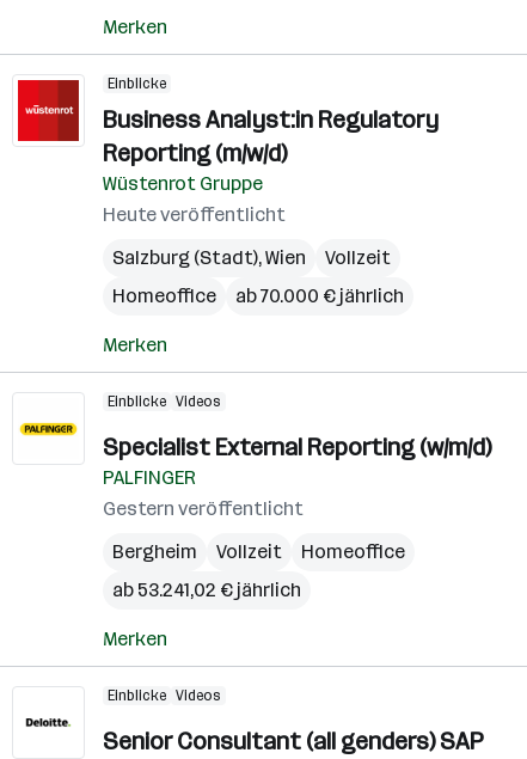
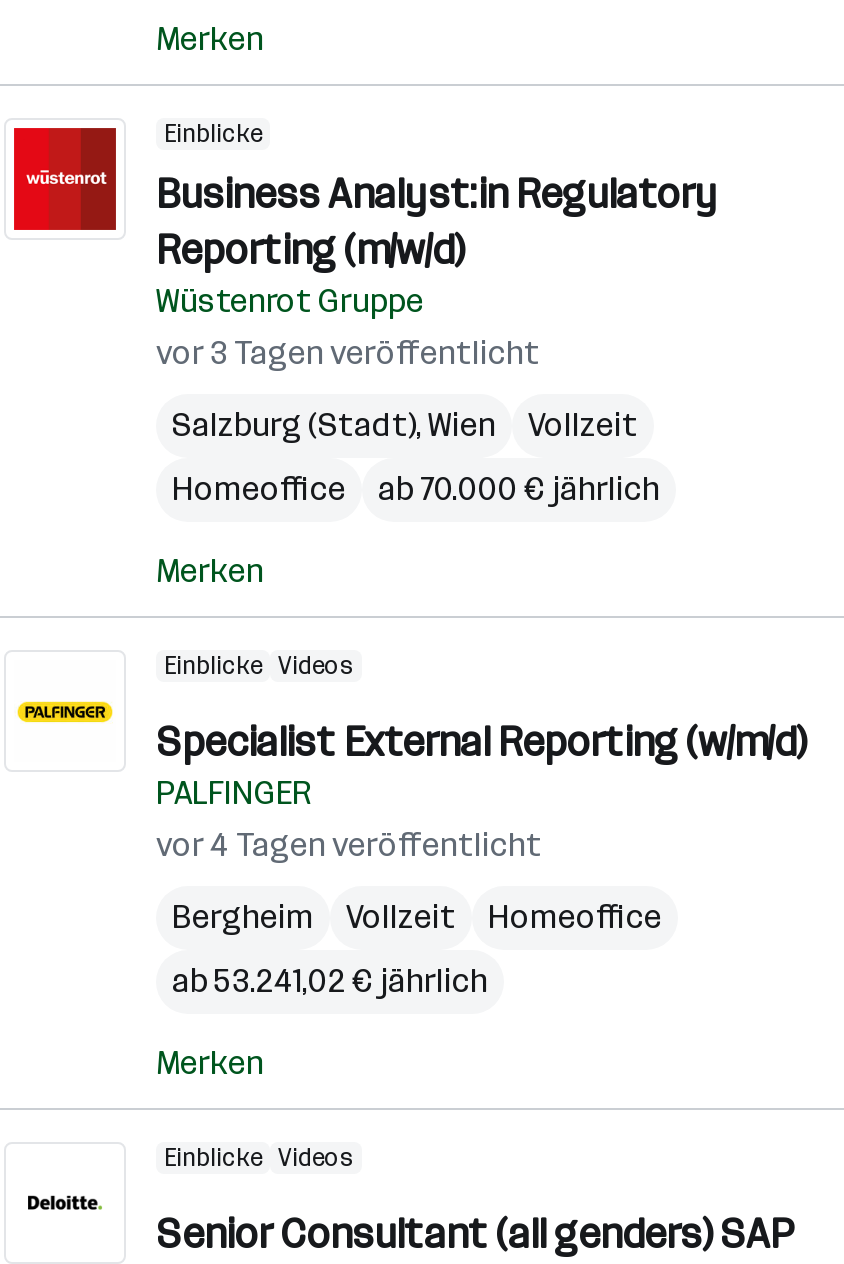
[103,203,286,226] Heute veröffentlicht -> [156,334,540,372] vor 3 Tagen veröffentlicht
[103,497,304,520] Gestern veröffentlicht -> [156,826,542,864] vor 4 Tagen veröffentlicht

